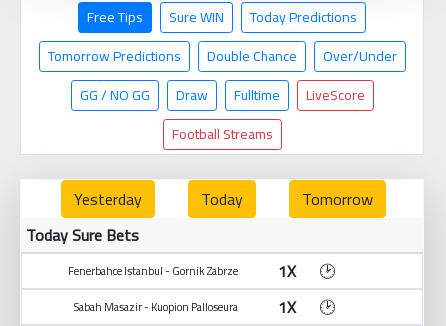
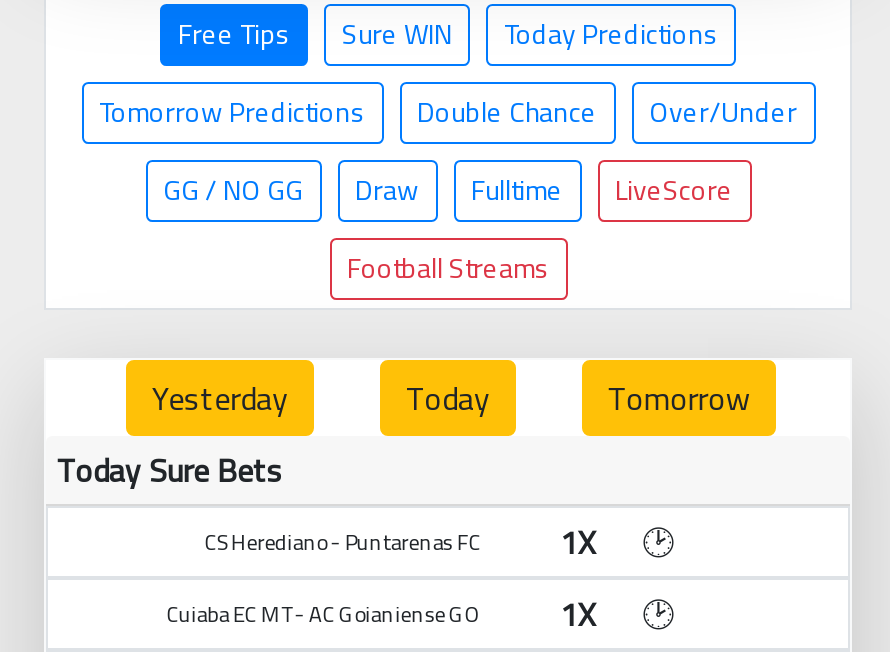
[68,261,238,281] Fenerbahce Istanbul - Gornik Zabrze -> [205,522,481,562] CS Herediano - Puntarenas FC
[74,297,238,317] Sabah Masazir - Kuopion Palloseura -> [167,594,481,634] Cuiaba EC MT - AC Goianiense GO

